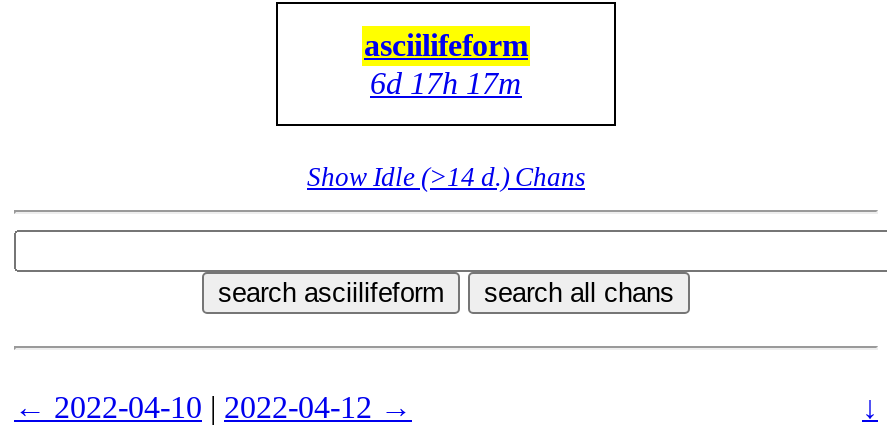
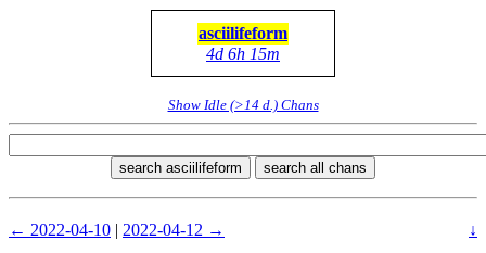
[370,66,522,100] 6d 17h 17m -> [206,45,280,63] 4d 6h 15m

